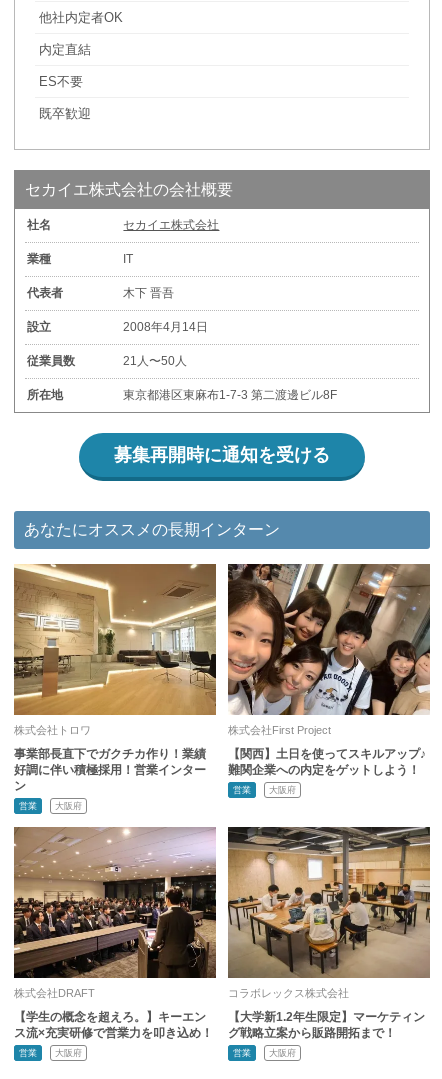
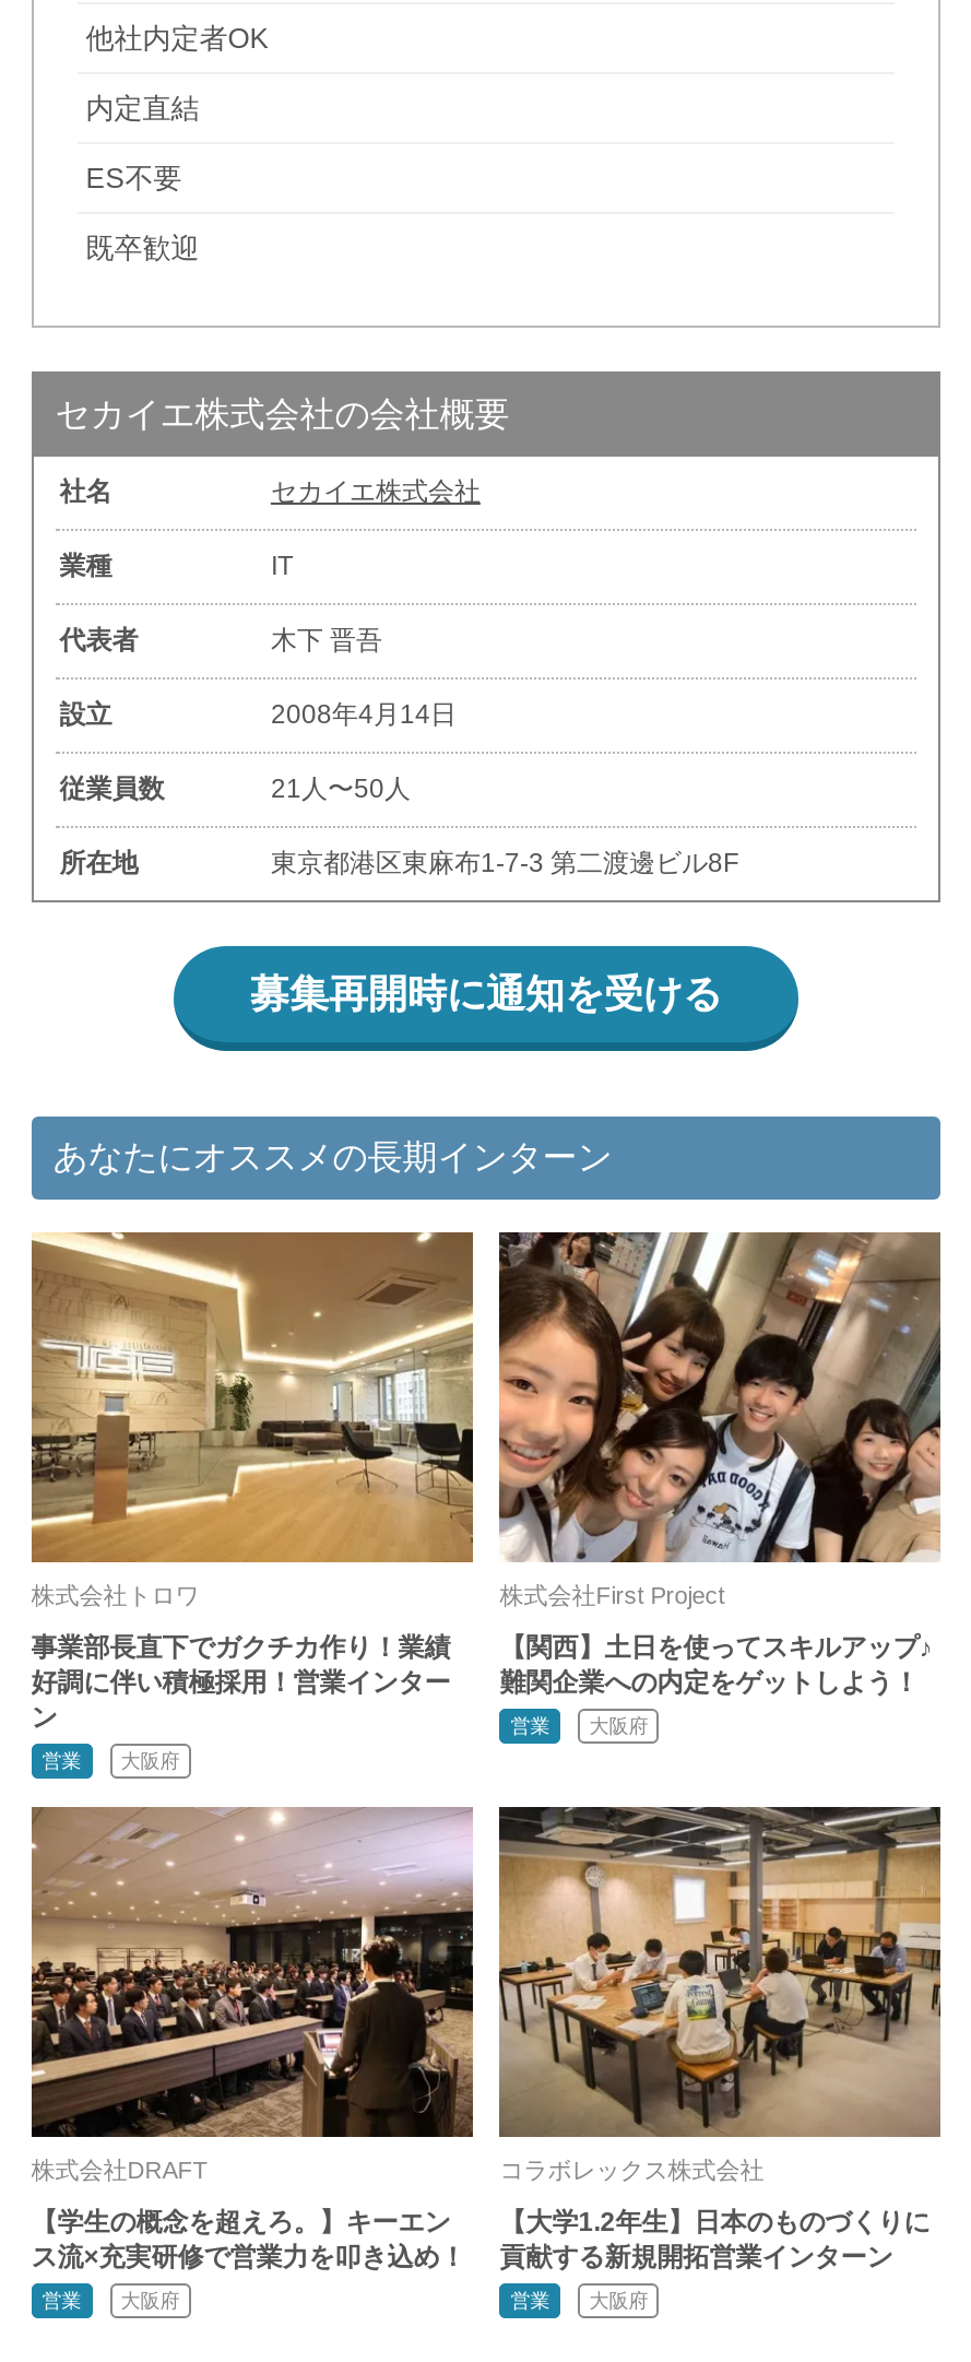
[228,1010,425,1040] 【大学新1.2年生限定】マーケティン | グ戦略立案から販路開拓まで！ -> [500,2208,930,2273] 【大学1.2年生】日本のものづくりに | 貢献する新規開拓営業インターン

